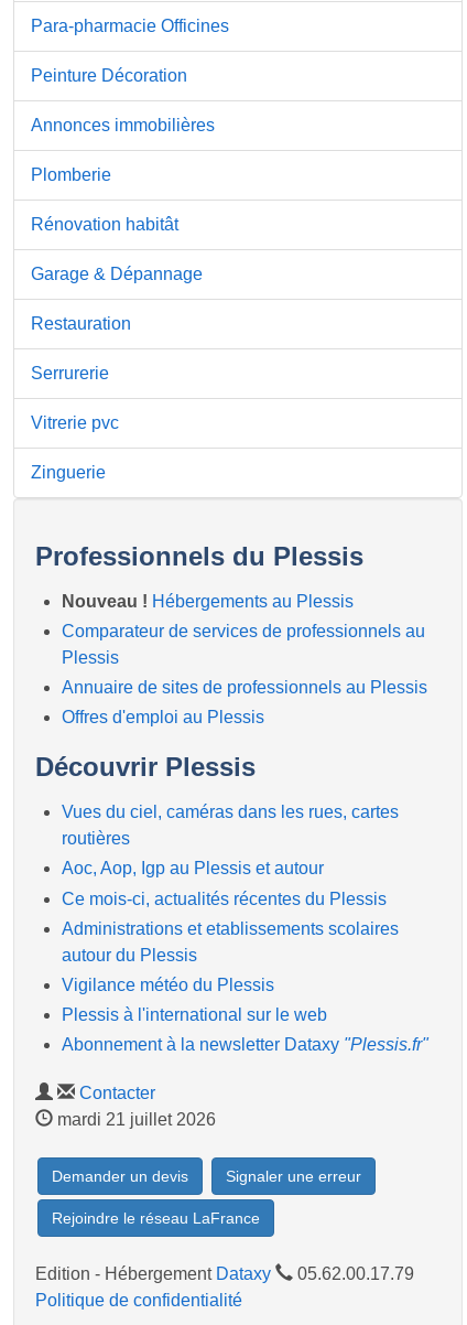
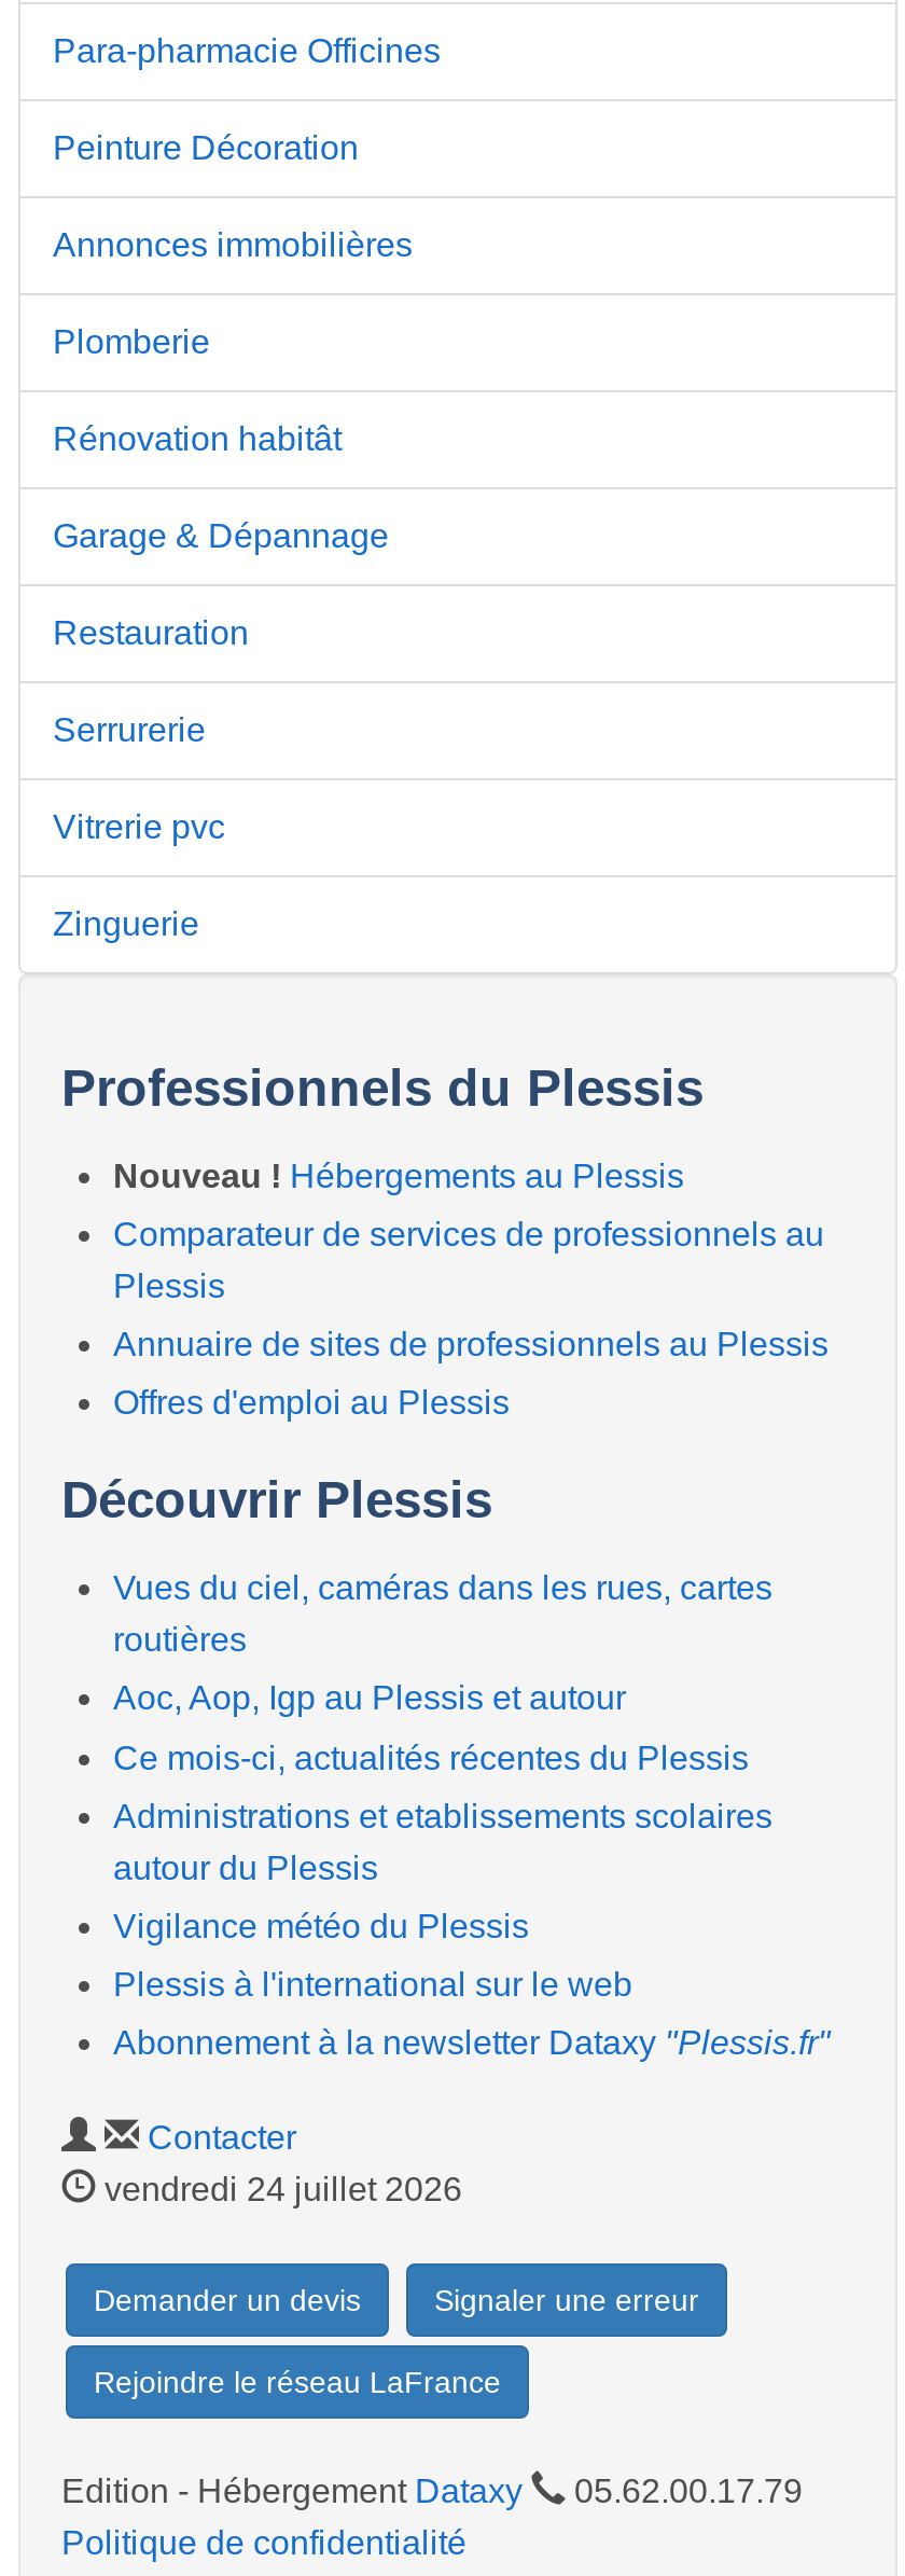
[53,1110,216,1129] mardi 21 juillet 2026 -> [96,2171,462,2208] vendredi 24 juillet 2026

